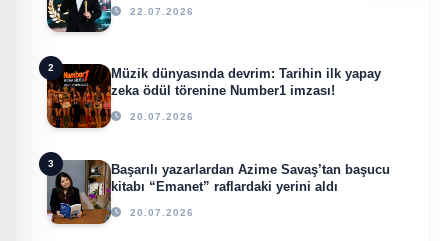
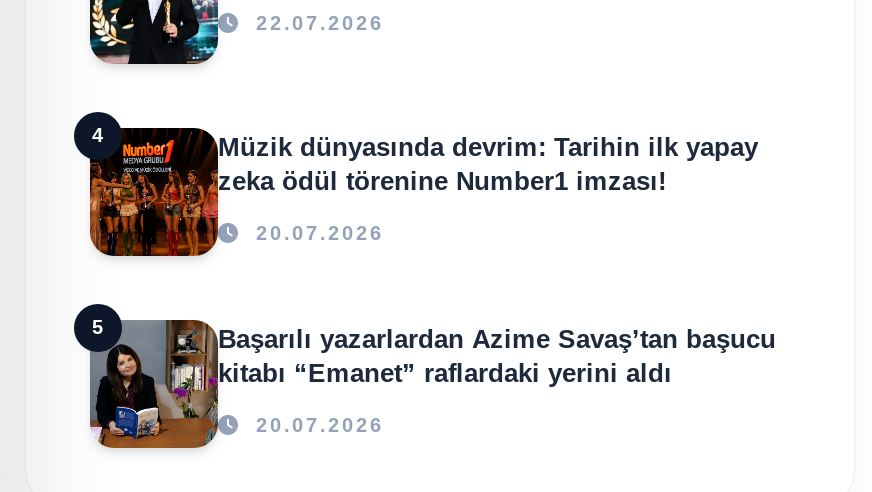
[48,62,54,73] 2 -> [92,124,104,146] 4
[48,158,54,169] 3 -> [92,316,104,338] 5

